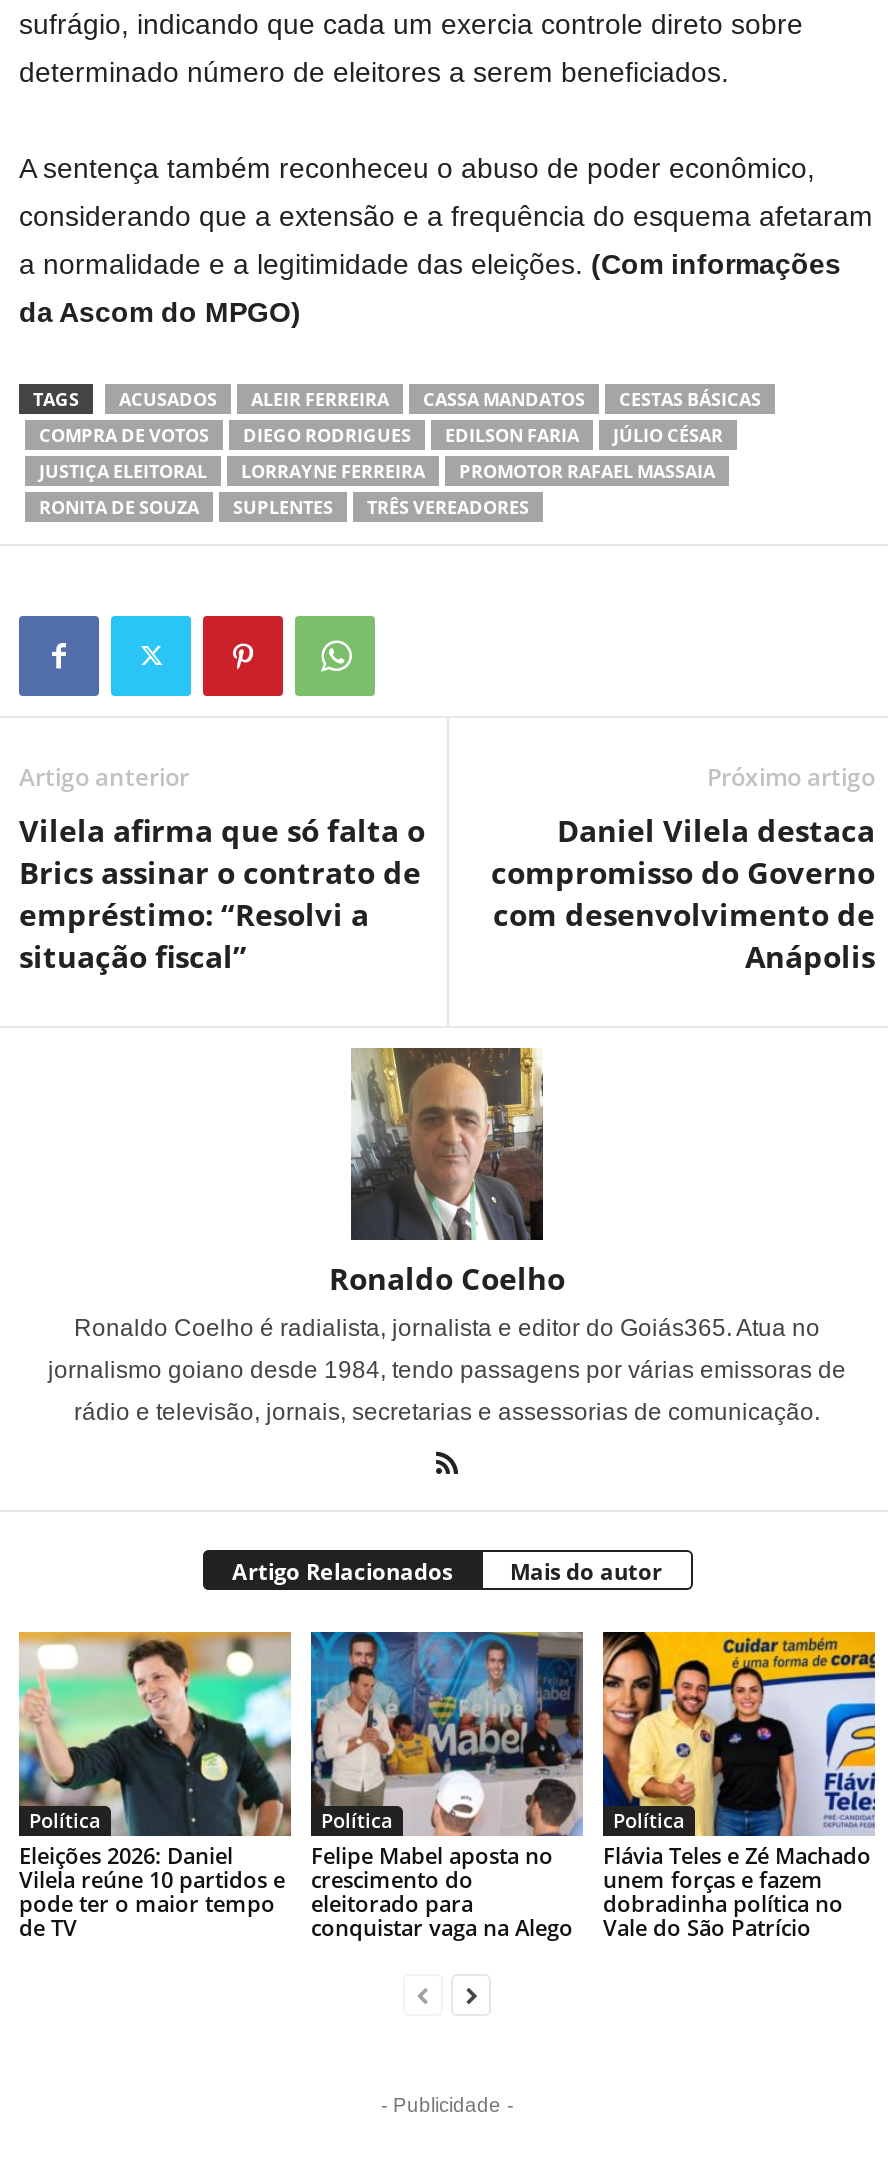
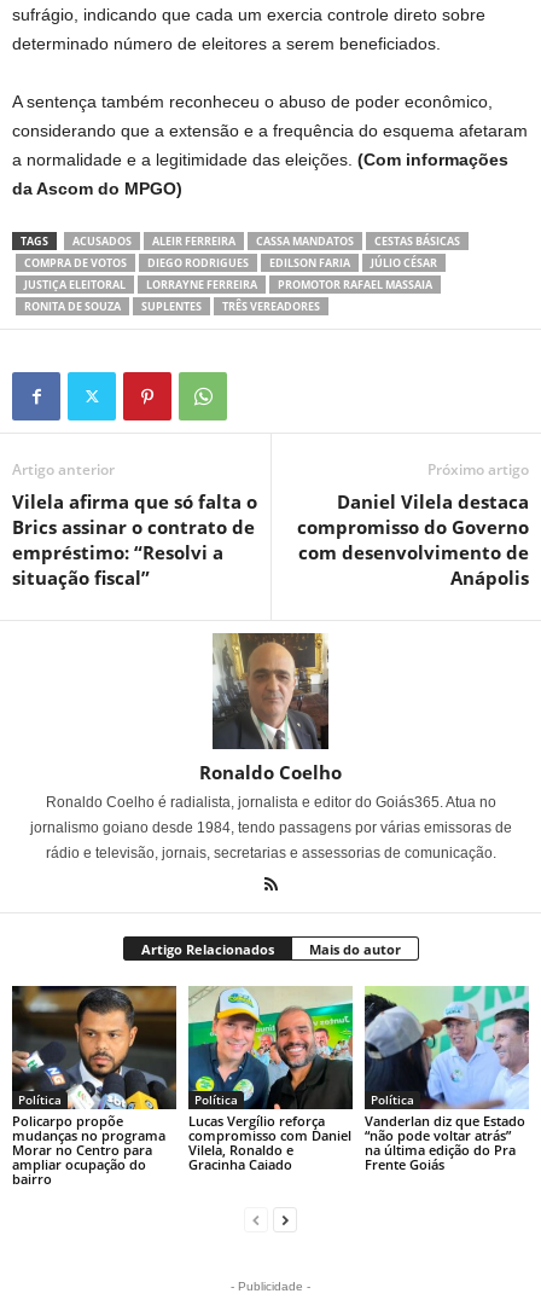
[17,1630,293,1942] [image] | Eleições 2026: Daniel | Vilela reúne 10 partidos e | pode ter o maior tempo | de TV -> [11,985,178,1188] [image] | Policarpo propõe | mudanças no programa | Morar no Centro para | ampliar ocupação do | bairro
[309,1630,585,1942] [image] | Felipe Mabel aposta no | crescimento do | eleitorado para | conquistar vaga na Alego -> [187,985,354,1173] [image] | Lucas Vergílio reforça | compromisso com Daniel | Vilela, Ronaldo e | Gracinha Caiado
[601,1630,877,1942] [image] | Flávia Teles e Zé Machado | unem forças e fazem | dobradinha política no | Vale do São Patrício -> [363,985,530,1173] [image] | Vanderlan diz que Estado | “não pode voltar atrás” | na última edição do Pra | Frente Goiás

